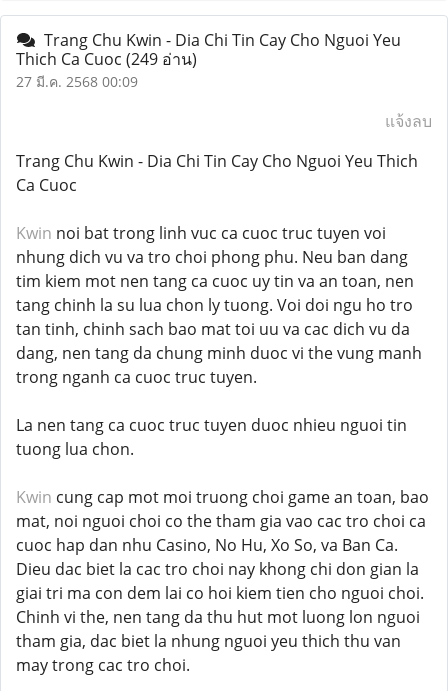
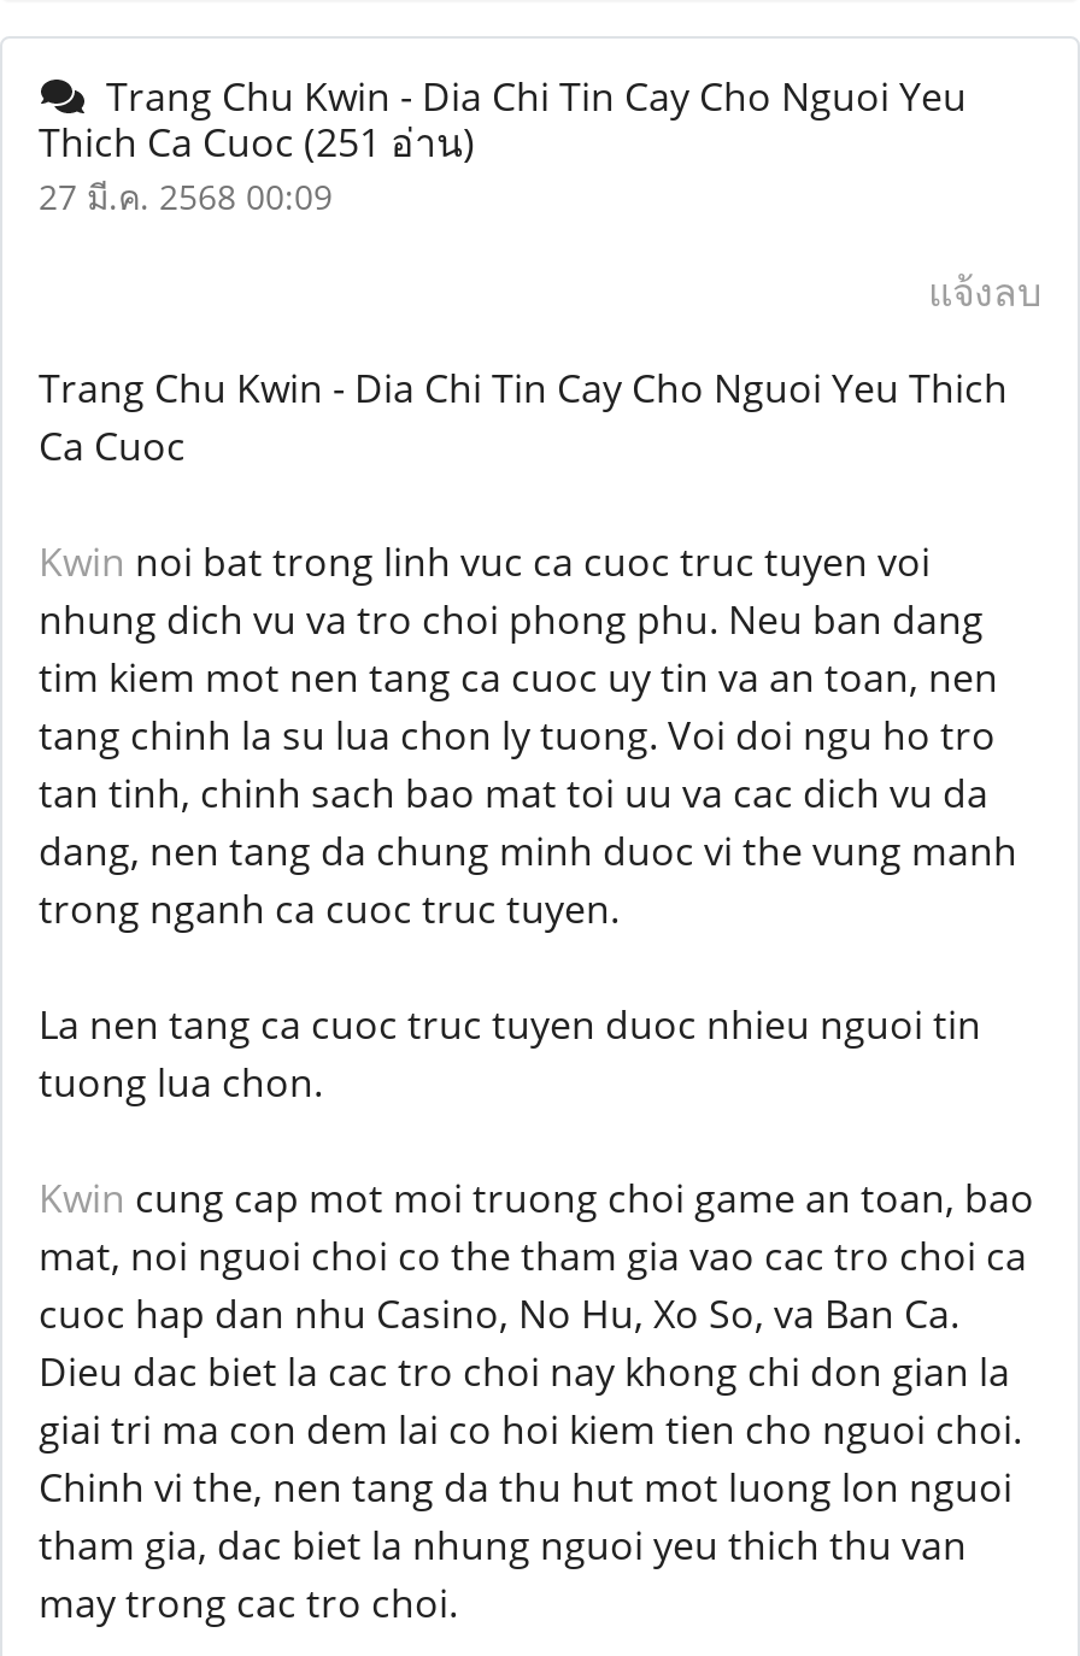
[16,48,197,70] Thich Ca Cuoc (249 อ่าน) -> [39,116,475,169] Thich Ca Cuoc (251 อ่าน)

